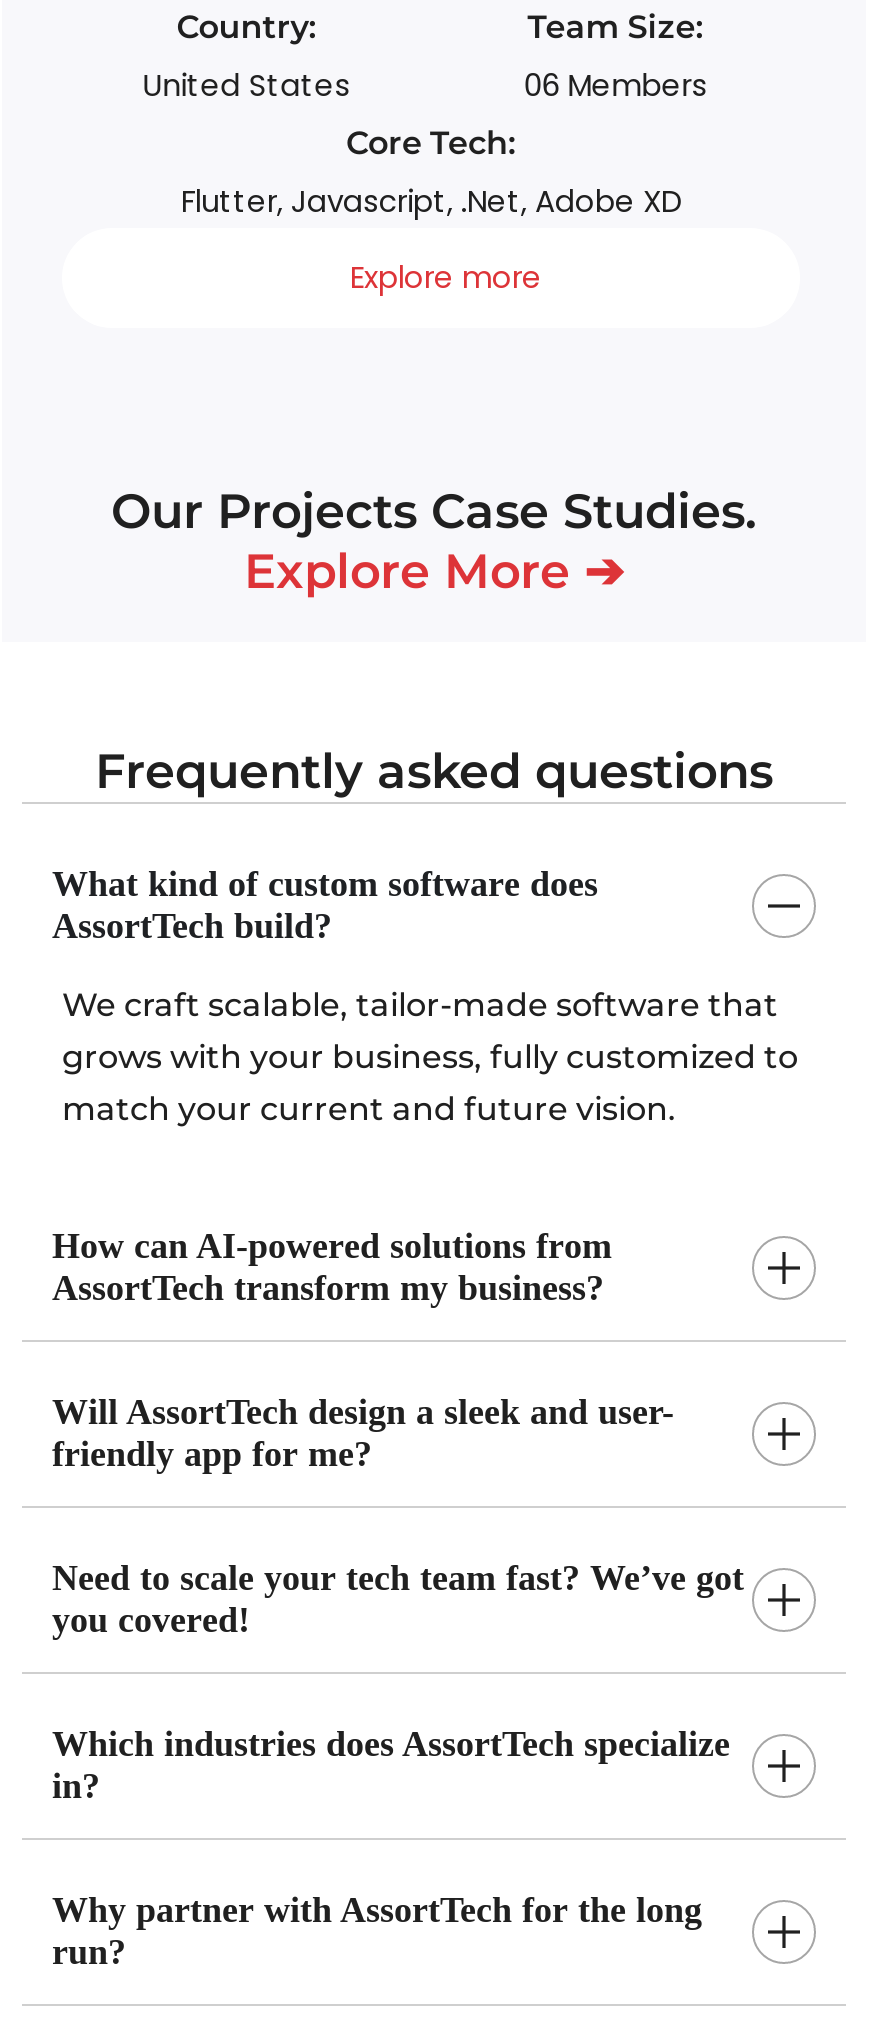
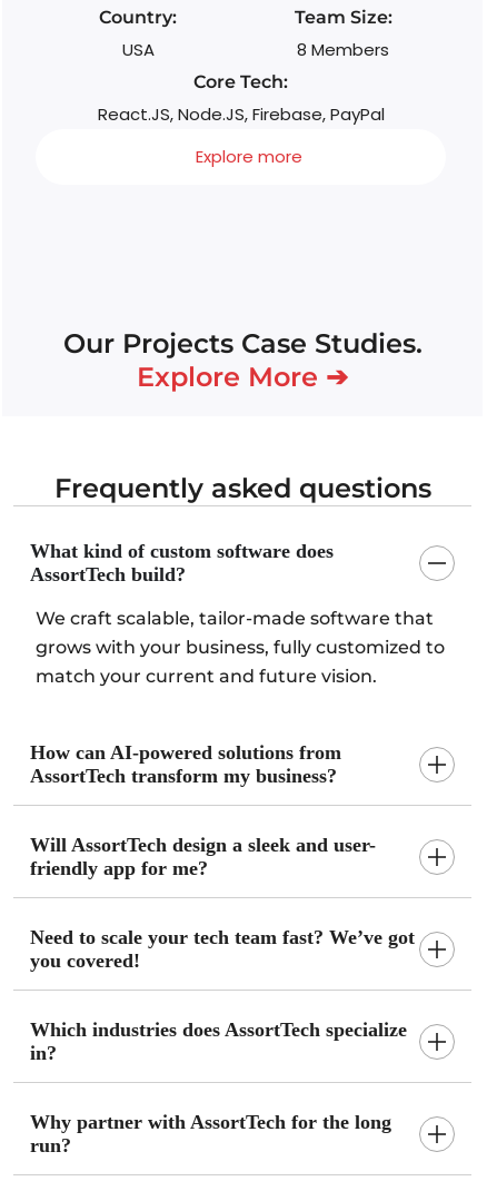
[142,65,350,107] United States -> [122,38,154,62] USA
[524,65,708,107] 06 Members -> [297,38,389,62] 8 Members
[181,181,681,223] Flutter, Javascript, .Net, Adobe XD -> [97,103,384,126] React.JS, Node.JS, Firebase, PayPal

